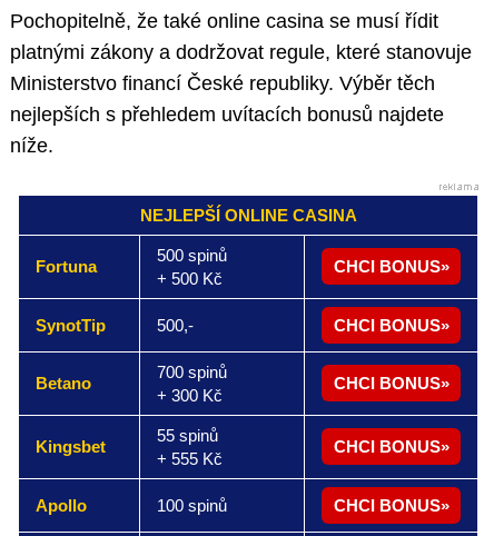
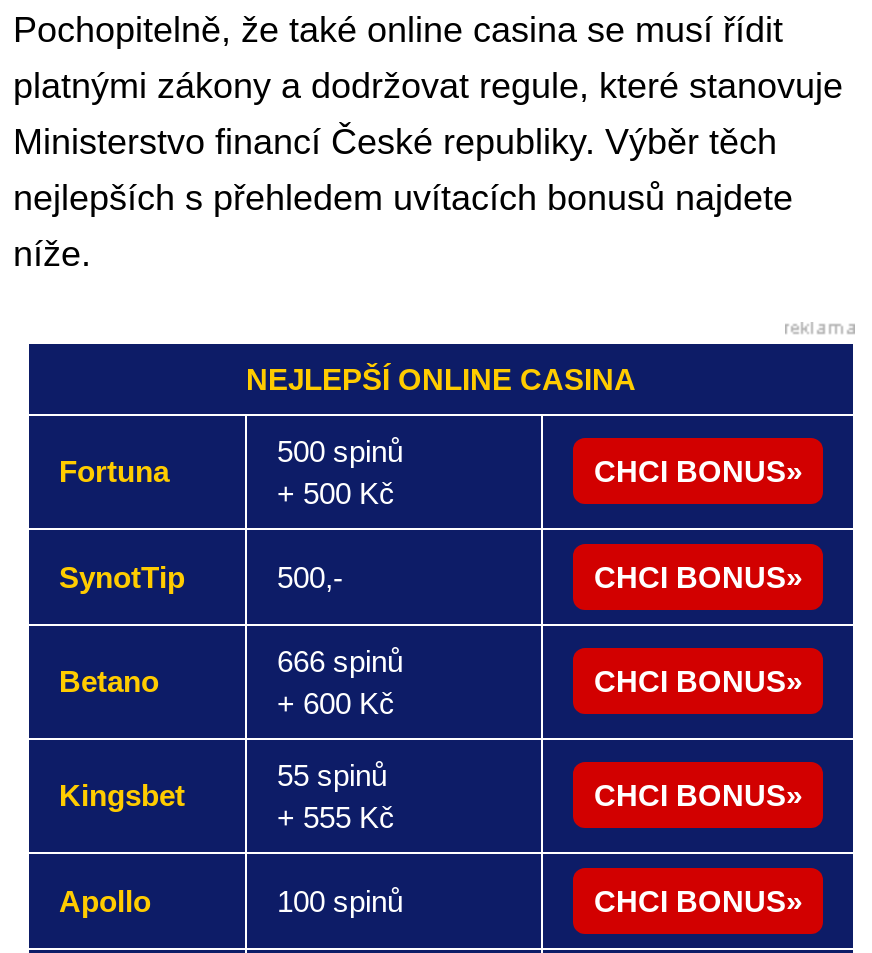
[157,363,227,382] 700 spinů -> [277,644,403,678] 666 spinů
[157,386,223,405] + 300 Kč -> [277,686,395,720] + 600 Kč

